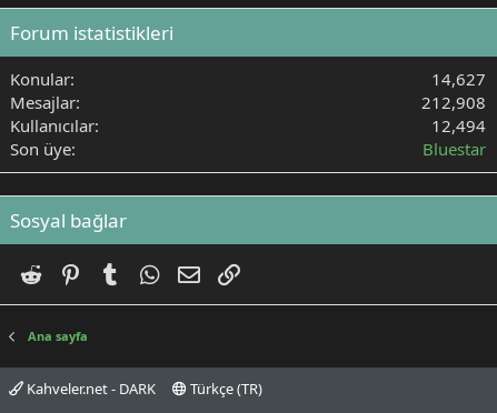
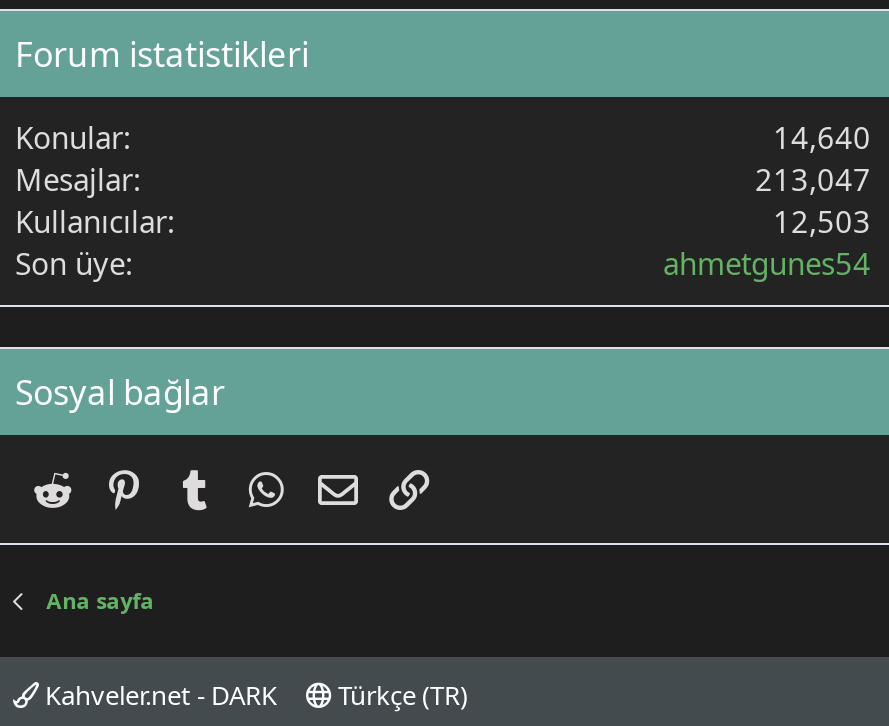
[431,68,486,90] 14,627 -> [773,117,871,157] 14,640
[421,91,486,113] 212,908 -> [755,159,871,199] 213,047
[431,114,486,137] 12,494 -> [773,201,871,241] 12,503
[423,138,486,160] Bluestar -> [663,243,871,283] ahmetgunes54

